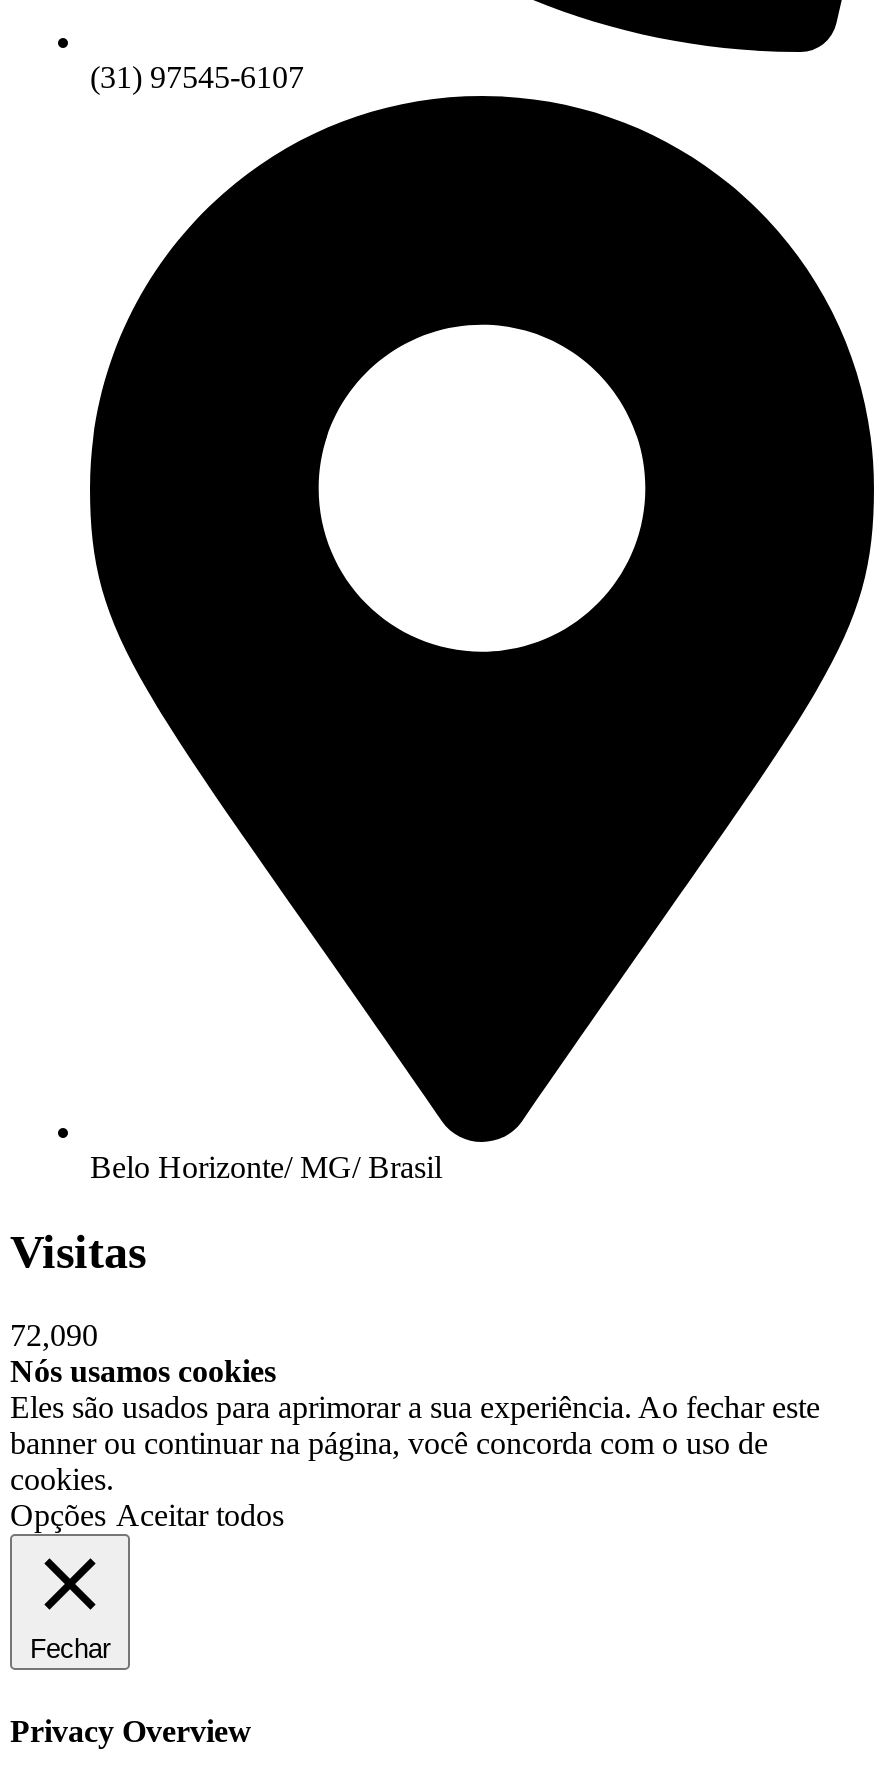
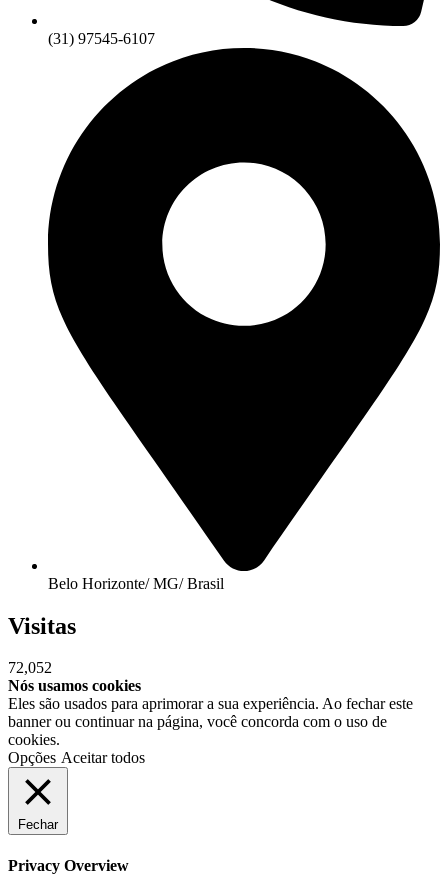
[10,1319,98,1353] 72,090 -> [8,659,52,676] 72,052

